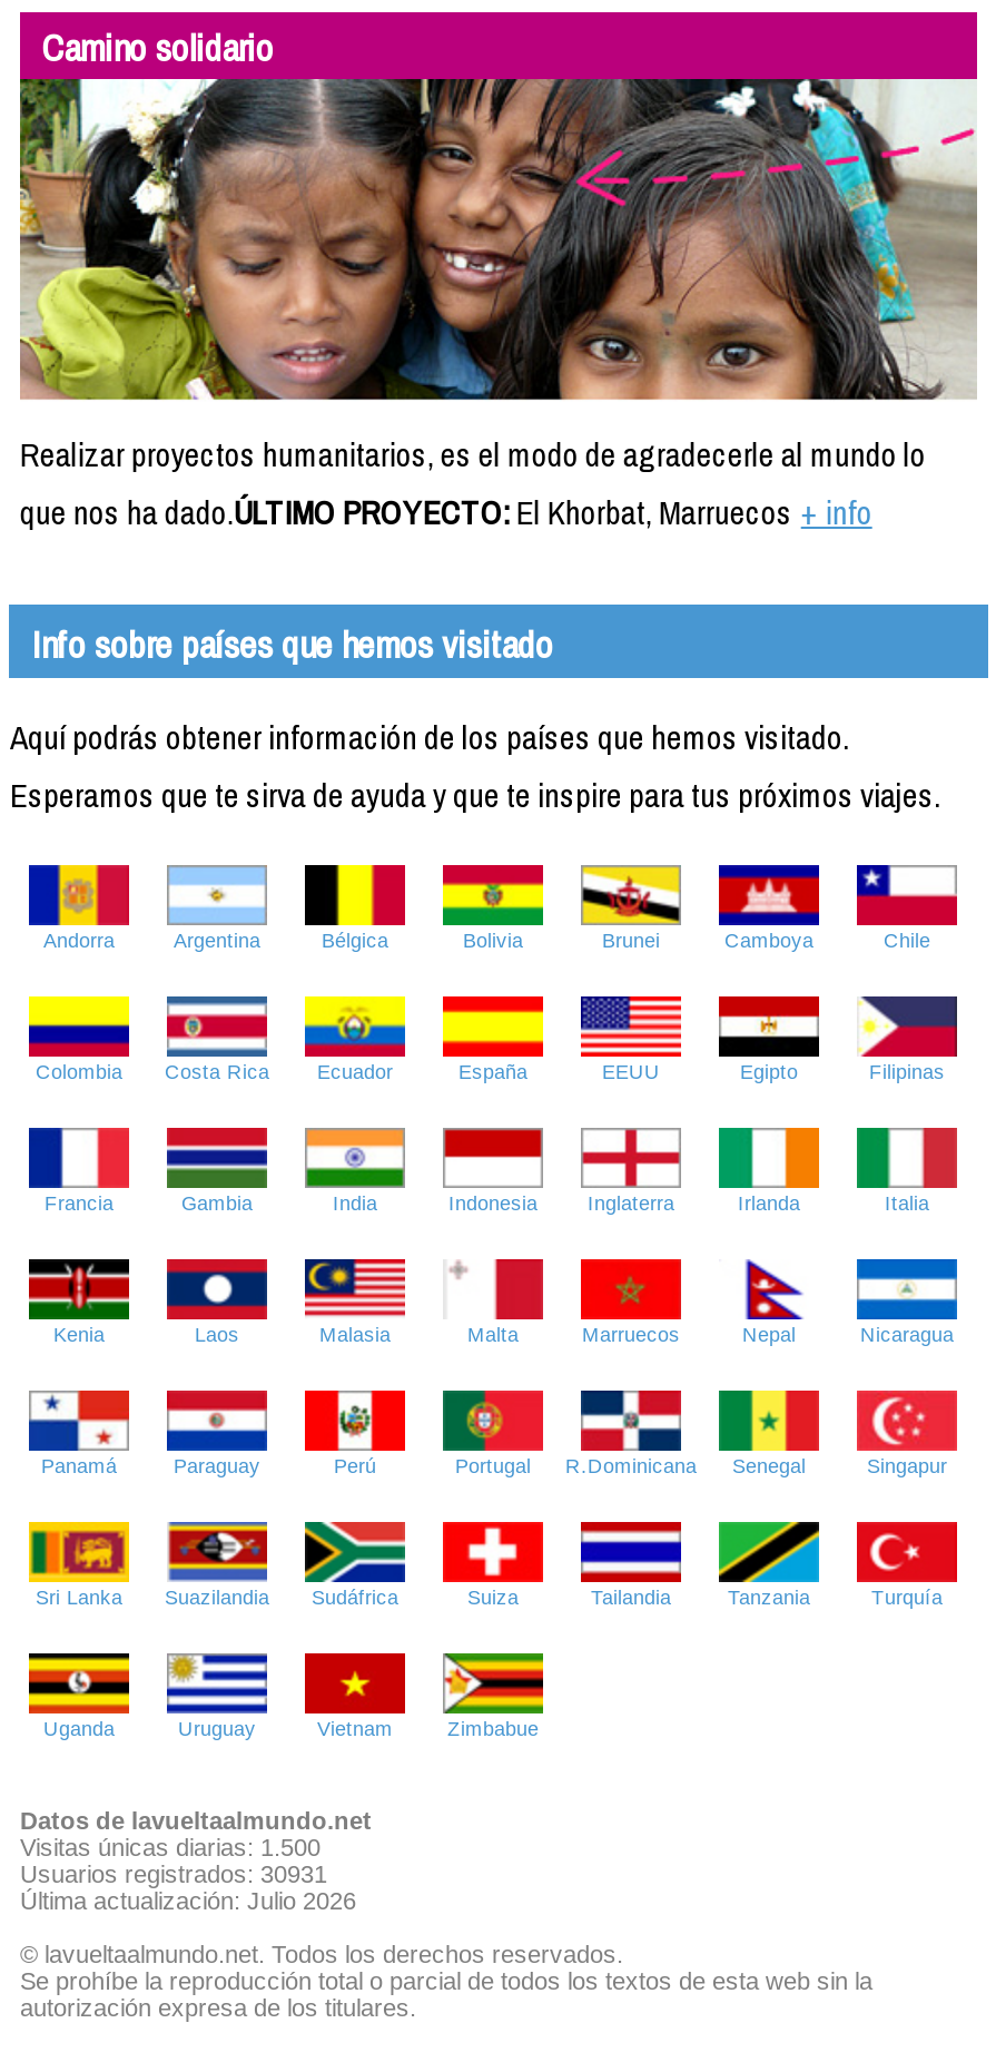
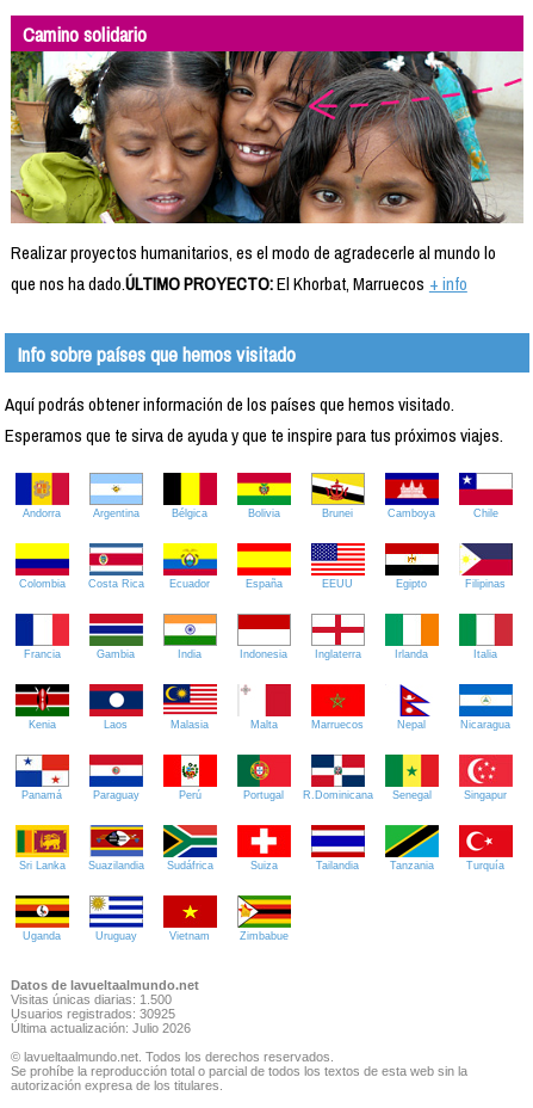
[20,1860,327,1887] Usuarios registrados: 30931 -> [11,1006,175,1020] Usuarios registrados: 30925

